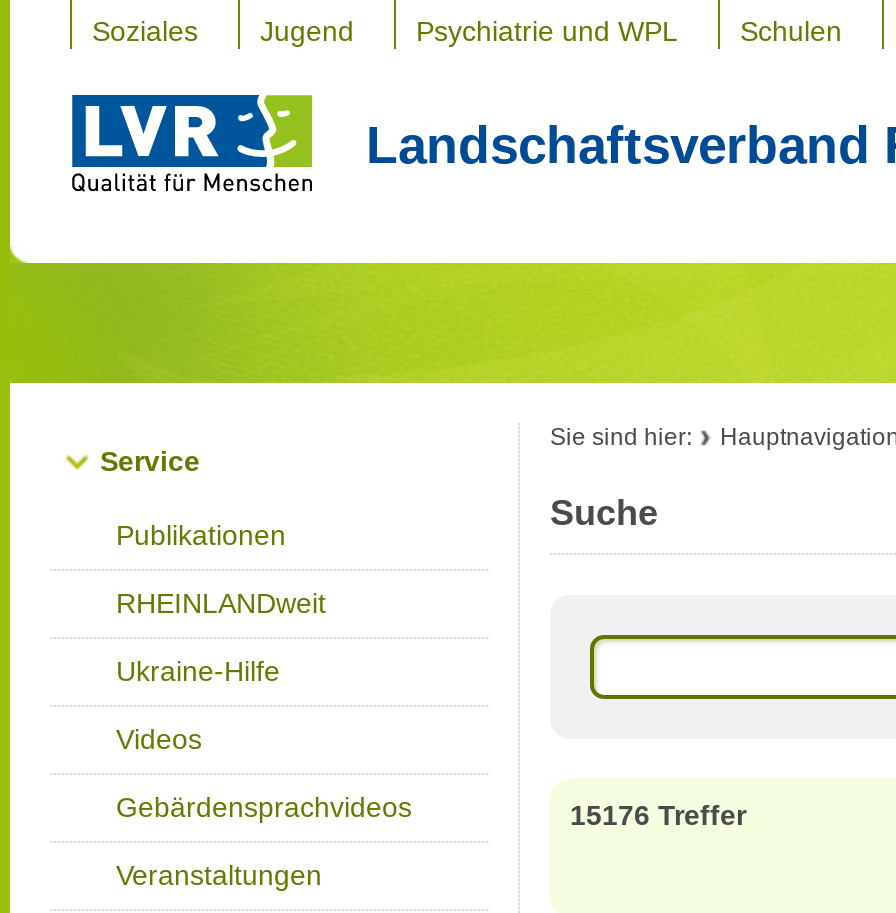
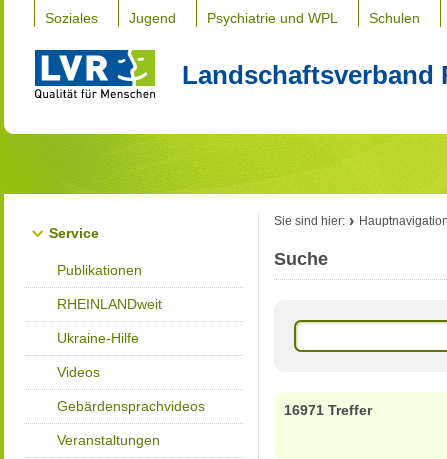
[570,799,746,831] 15176 Treffer -> [284,402,372,418] 16971 Treffer

